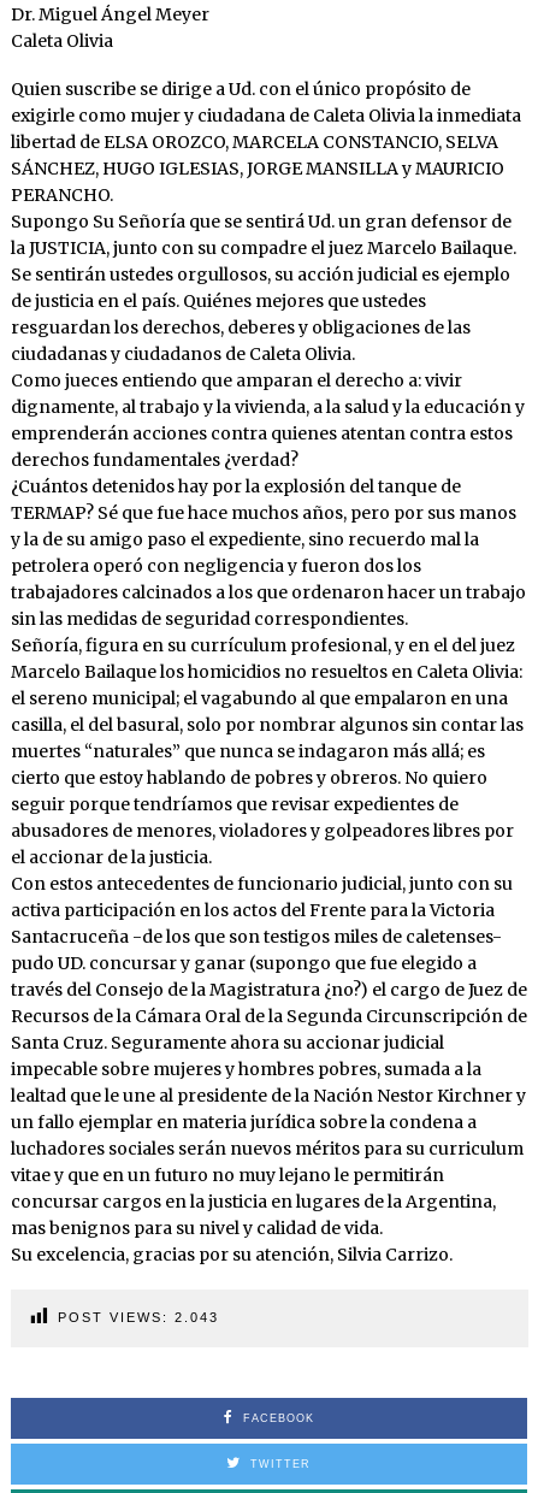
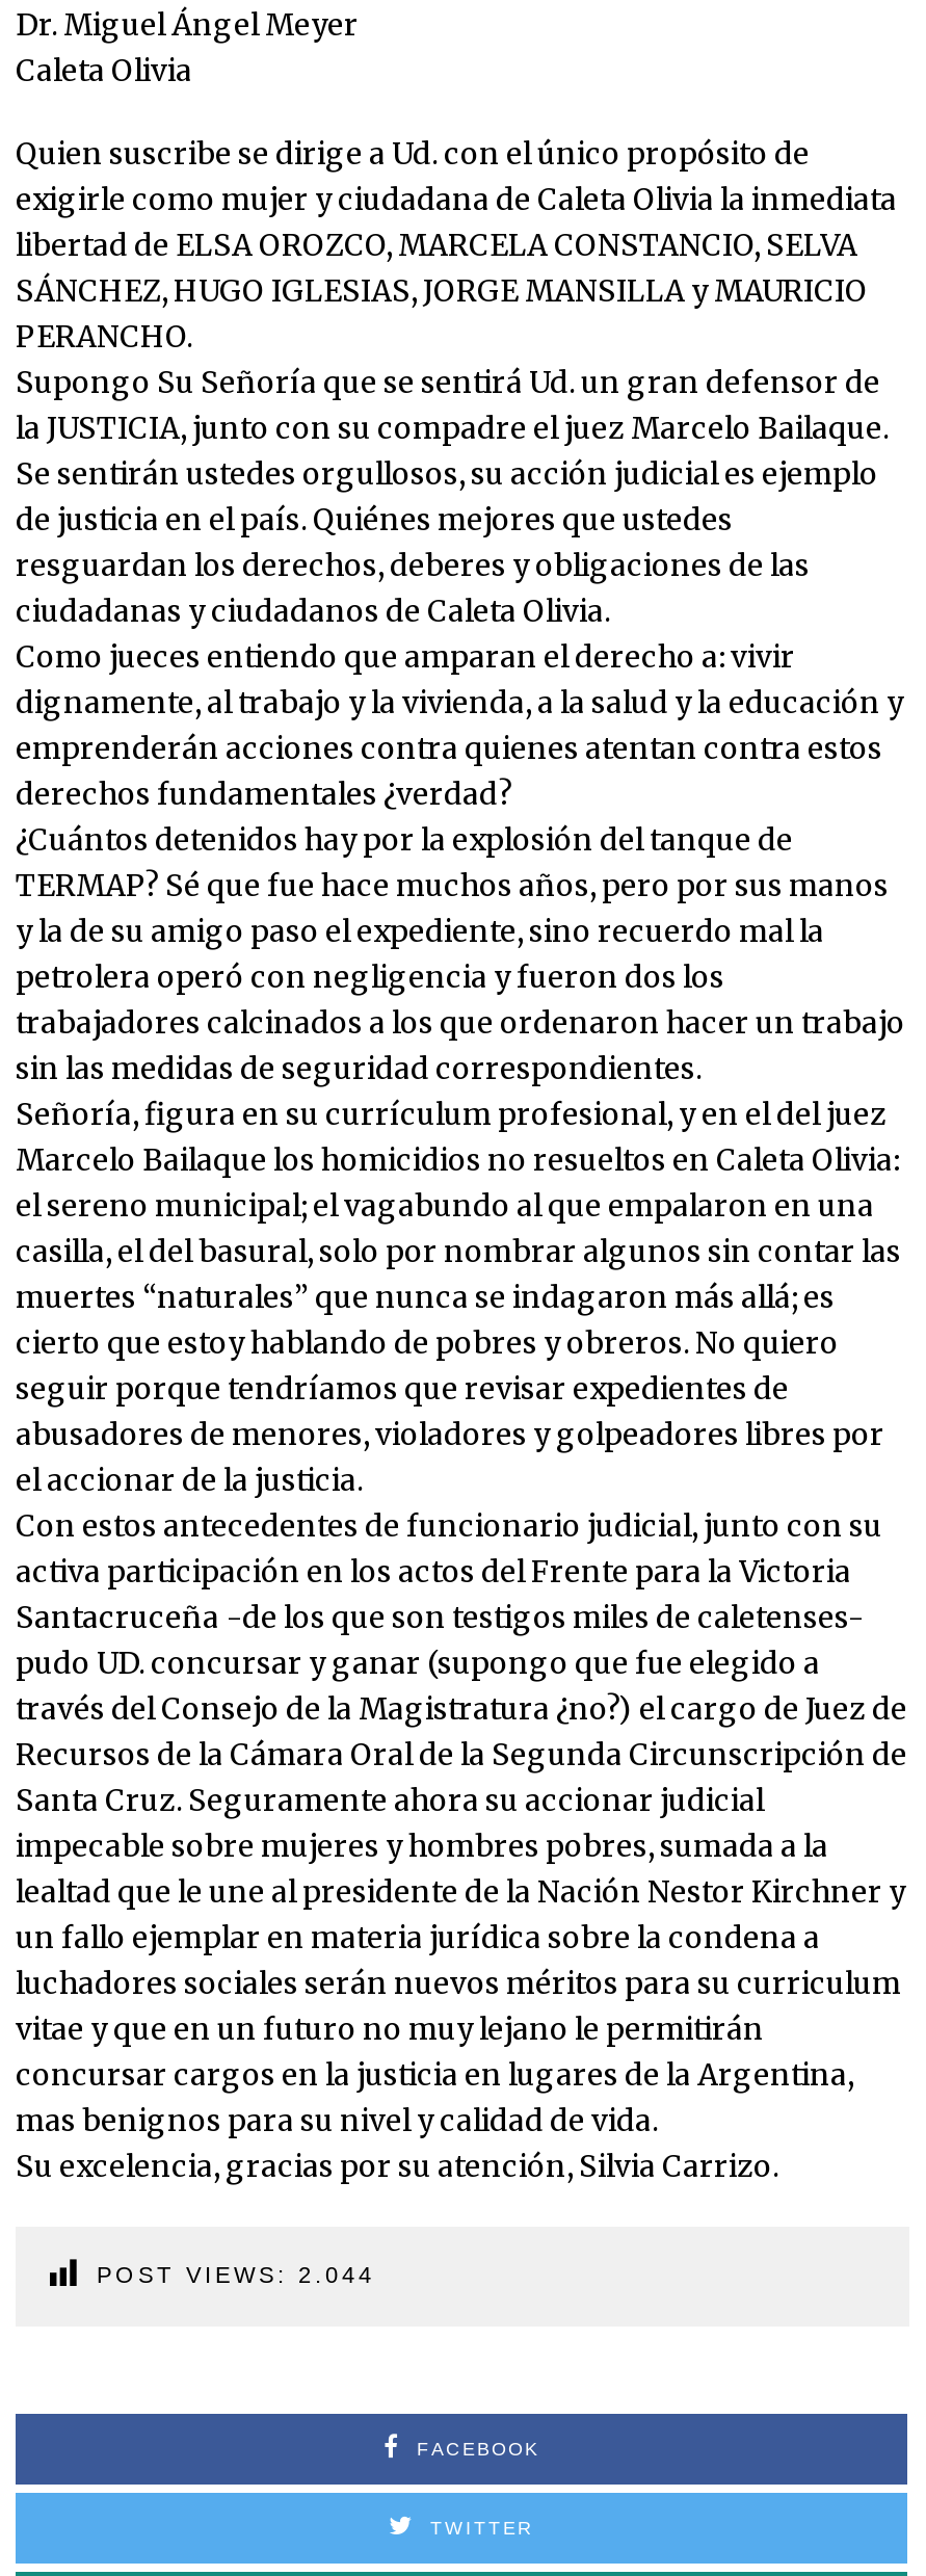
[58,1310,219,1325] POST VIEWS: 2.043 -> [97,2263,375,2288] POST VIEWS: 2.044

